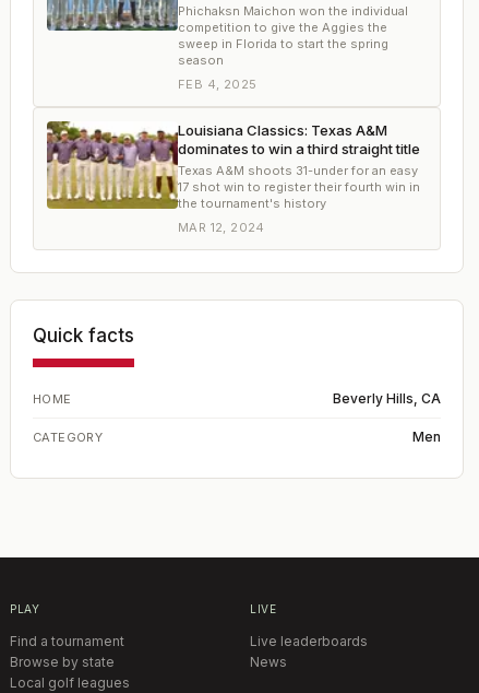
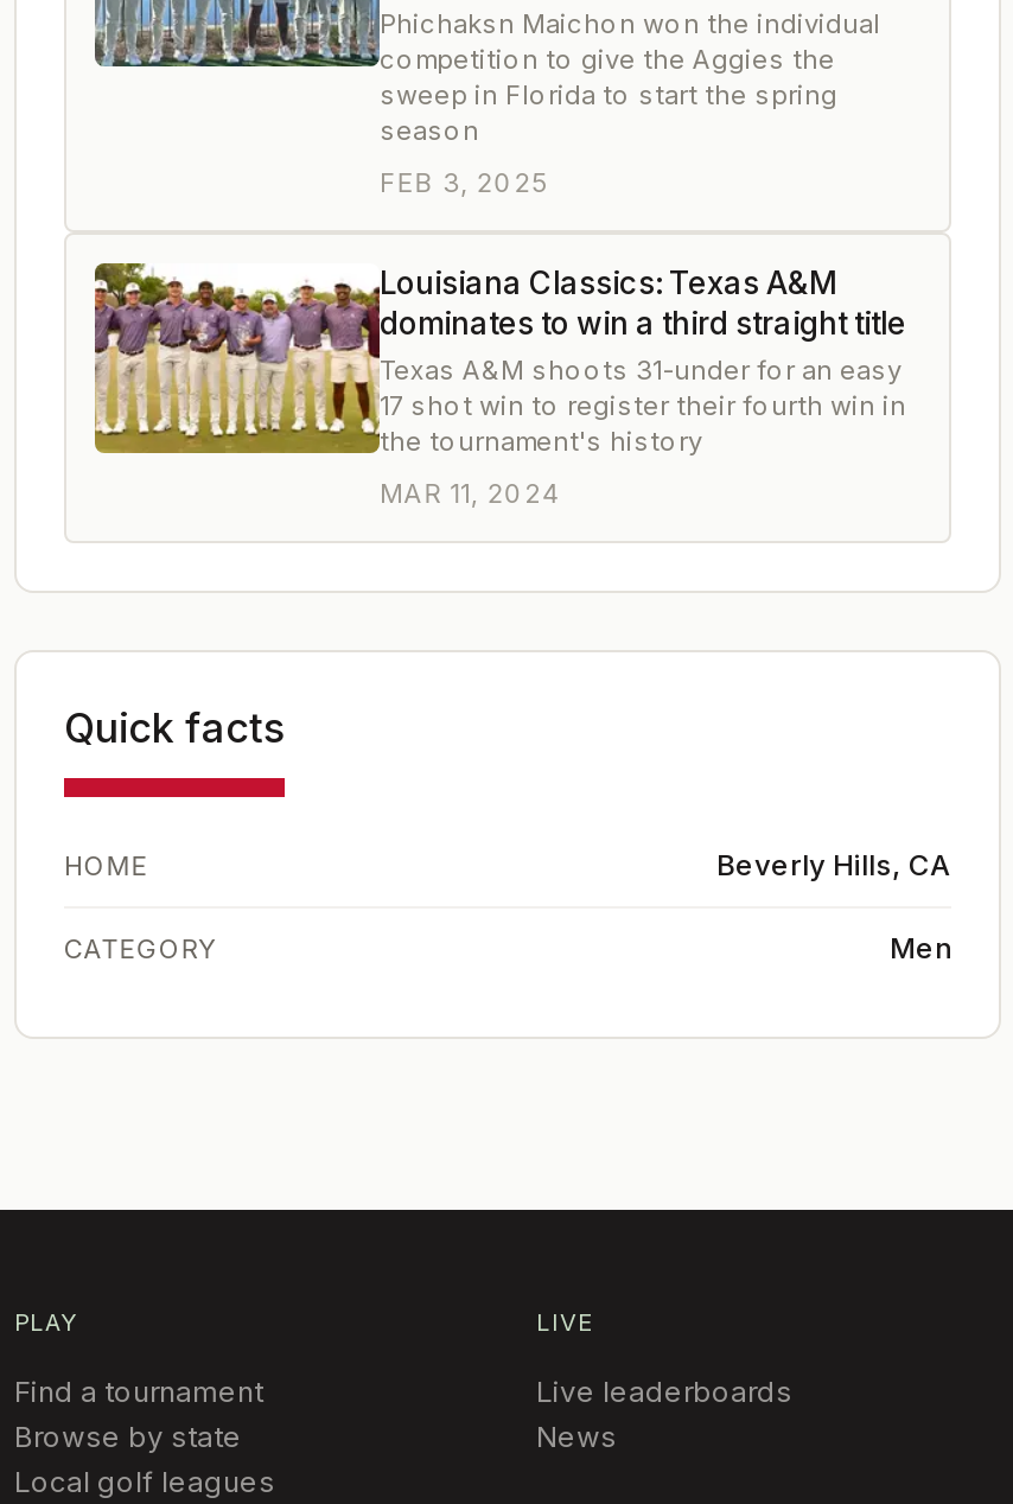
[178,77,257,92] FEB 4, 2025 -> [380,166,549,199] FEB 3, 2025
[178,220,265,235] MAR 12, 2024 -> [380,477,562,510] MAR 11, 2024

